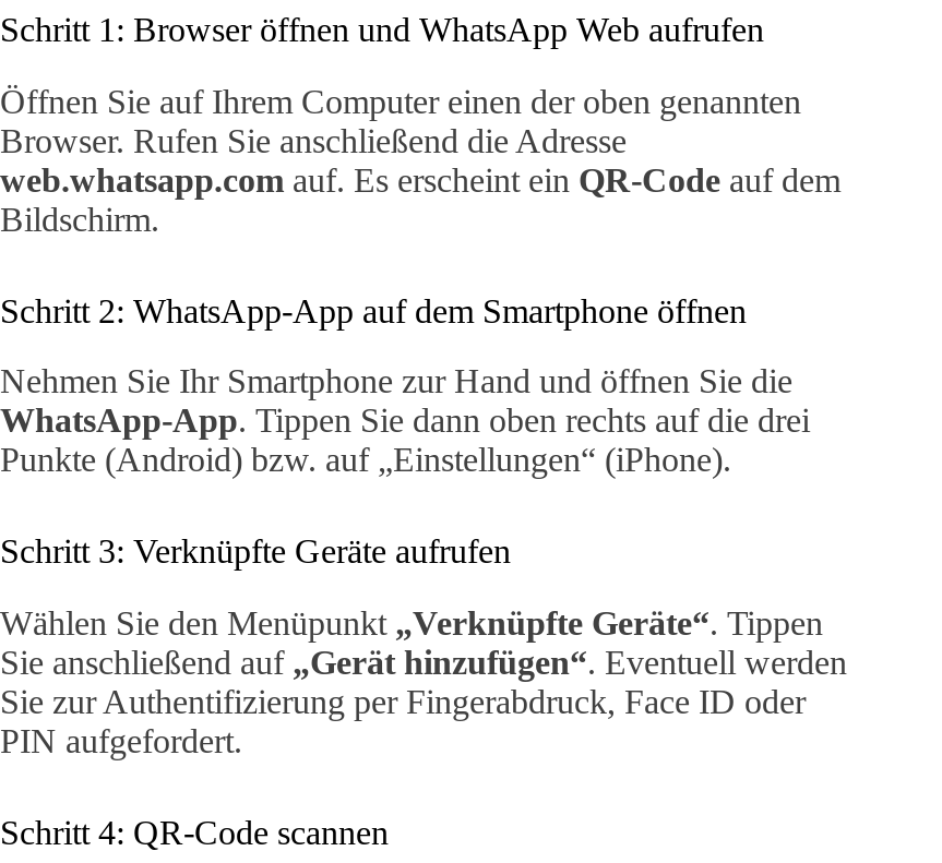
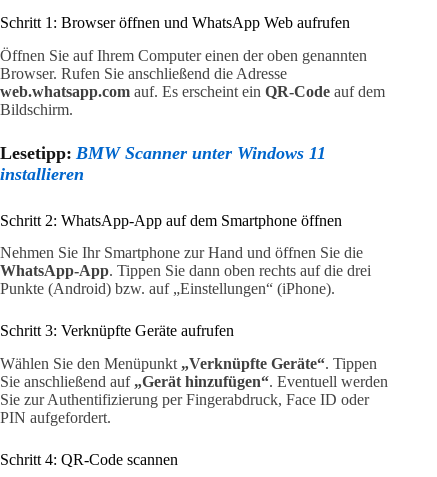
none -> [0,142,326,183] Lesetipp: BMW Scanner unter Windows 11 | installieren

